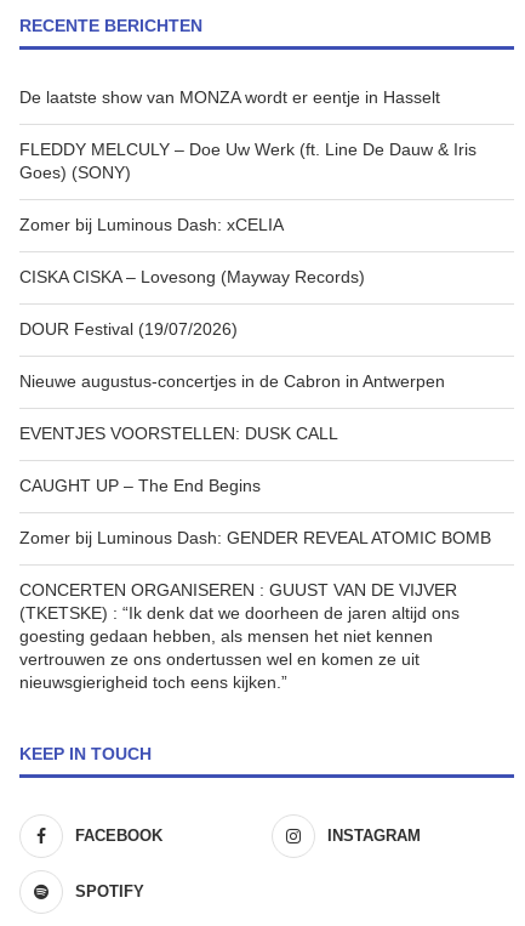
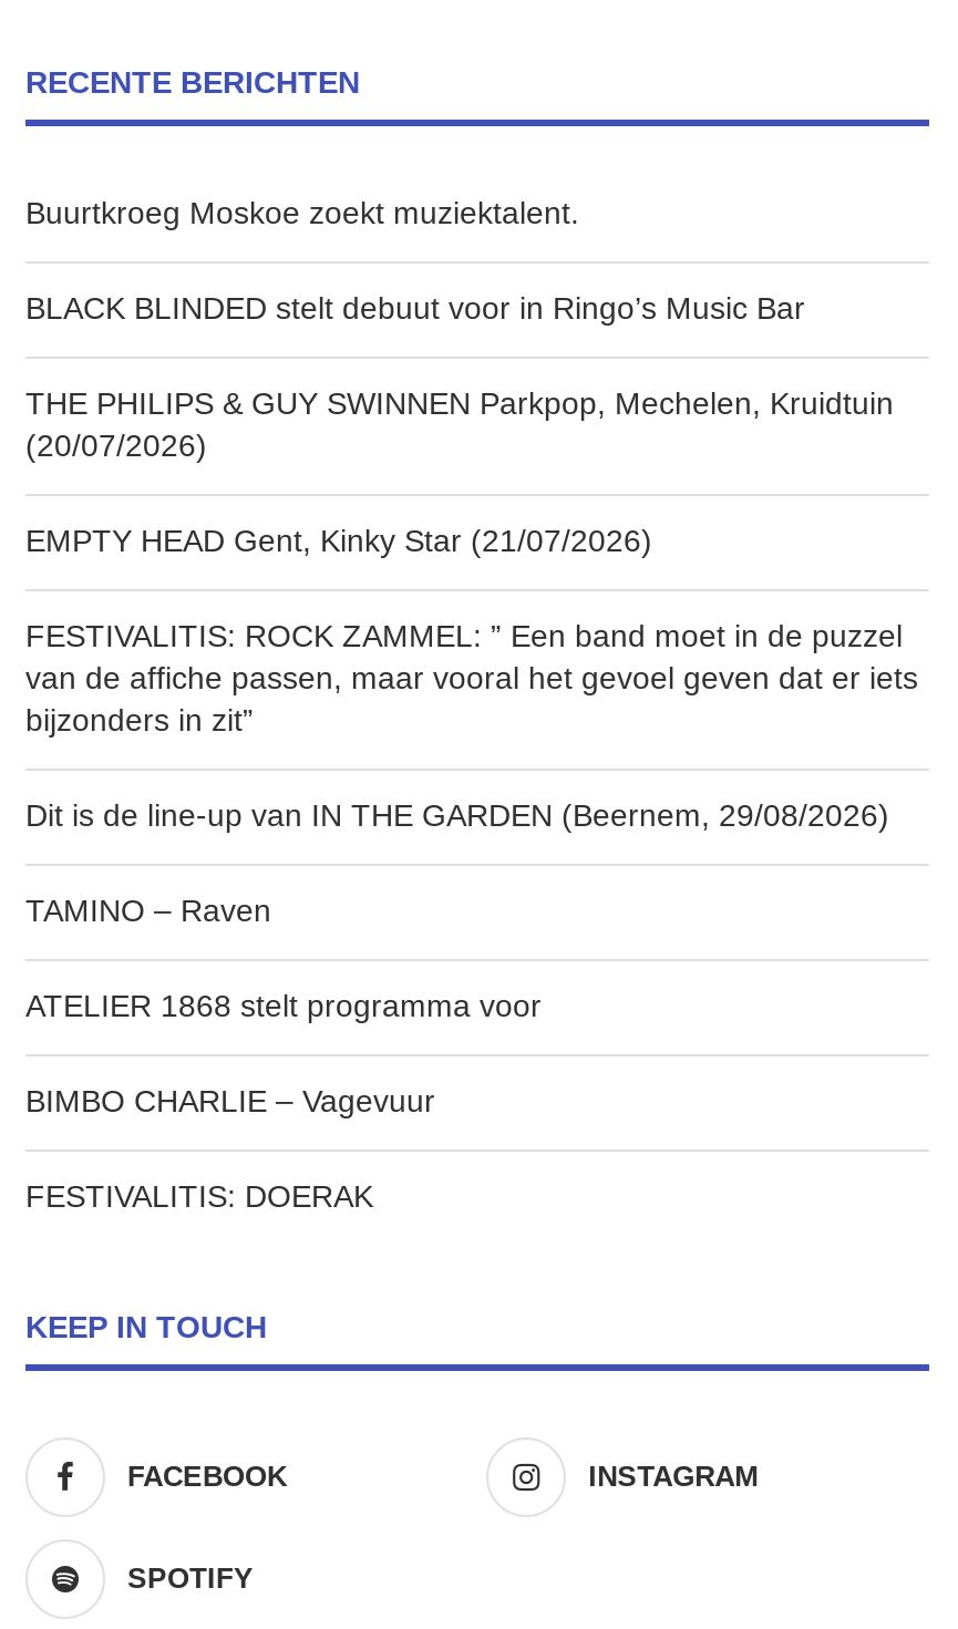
[19,88,440,107] De laatste show van MONZA wordt er eentje in Hasselt -> [25,196,579,231] Buurtkroeg Moskoe zoekt muziektalent.
[19,140,477,183] FLEDDY MELCULY – Doe Uw Werk (ft. Line De Dauw & Iris | Goes) (SONY) -> [25,291,805,326] BLACK BLINDED stelt debuut voor in Ringo’s Music Bar
[19,215,284,235] Zomer bij Luminous Dash: xCELIA -> [25,386,894,464] THE PHILIPS & GUY SWINNEN Parkpop, Mechelen, Kruidtuin | (20/07/2026)
[19,267,365,287] CISKA CISKA – Lovesong (Mayway Records) -> [25,524,652,559] EMPTY HEAD Gent, Kinky Star (21/07/2026)
[19,320,238,339] DOUR Festival (19/07/2026) -> [25,619,918,738] FESTIVALITIS: ROCK ZAMMEL: ” Een band moet in de puzzel | van de affiche passen, maar vooral het gevoel geven dat er iets | bijzonders in zit”
[19,372,445,391] Nieuwe augustus-concertjes in de Cabron in Antwerpen -> [25,798,889,834] Dit is de line-up van IN THE GARDEN (Beernem, 29/08/2026)
[19,424,338,443] EVENTJES VOORSTELLEN: DUSK CALL -> [25,893,271,929] TAMINO – Raven
[19,476,261,496] CAUGHT UP – The End Begins -> [25,989,542,1024] ATELIER 1868 stelt programma voor
[19,528,491,548] Zomer bij Luminous Dash: GENDER REVEAL ATOMIC BOMB -> [25,1084,435,1119] BIMBO CHARLIE – Vagevuur
[19,581,460,692] CONCERTEN ORGANISEREN : GUUST VAN DE VIJVER | (TKETSKE) : “Ik denk dat we doorheen de jaren altijd ons | goesting gedaan hebben, als mensen het niet kennen | vertrouwen ze ons ondertussen wel en komen ze uit | nieuwsgierigheid toch eens kijken.” -> [25,1179,373,1215] FESTIVALITIS: DOERAK

